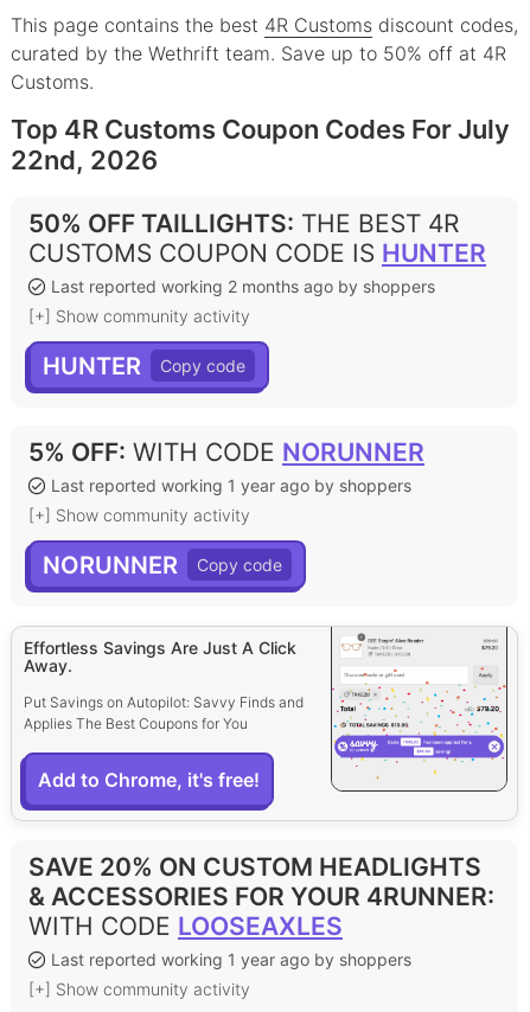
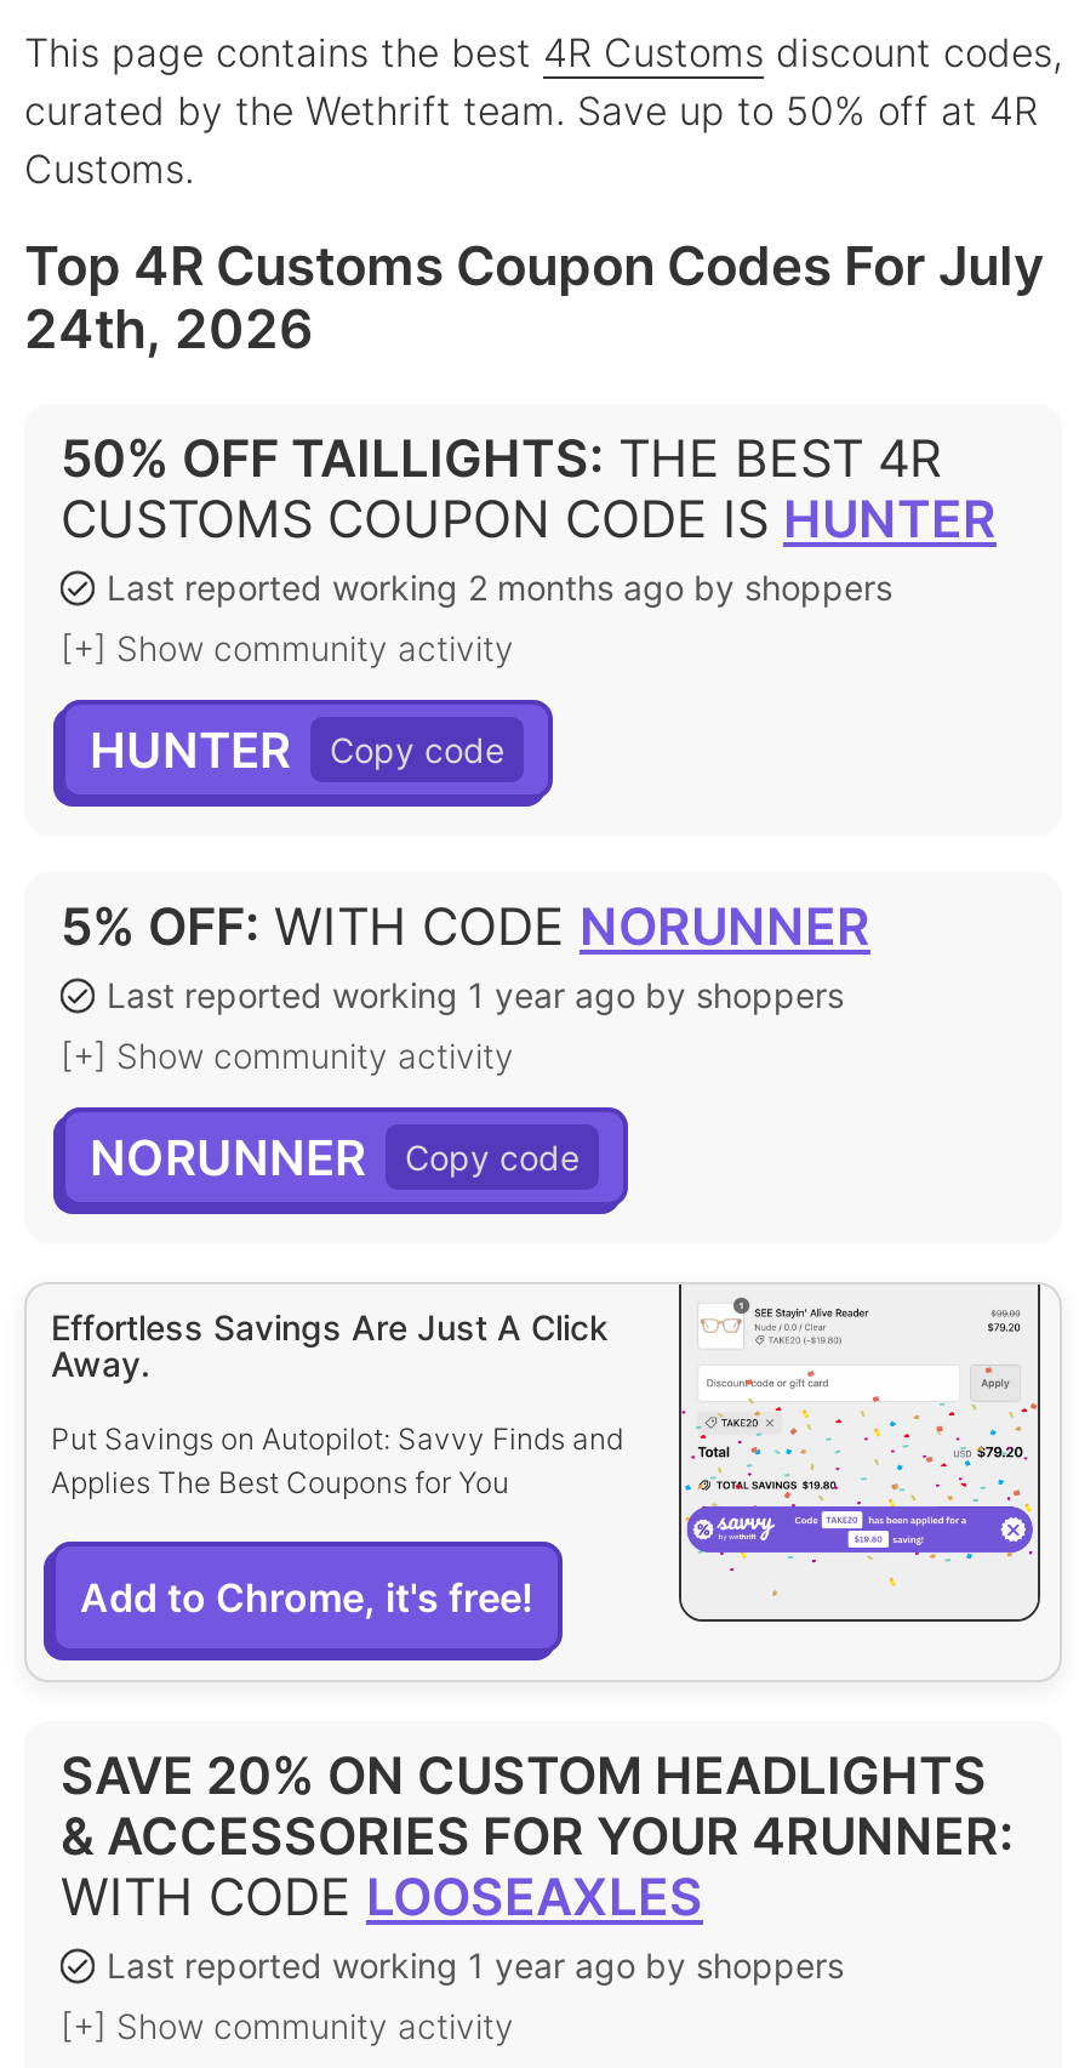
[11,145,158,175] 22nd, 2026 -> [24,297,313,360] 24th, 2026

